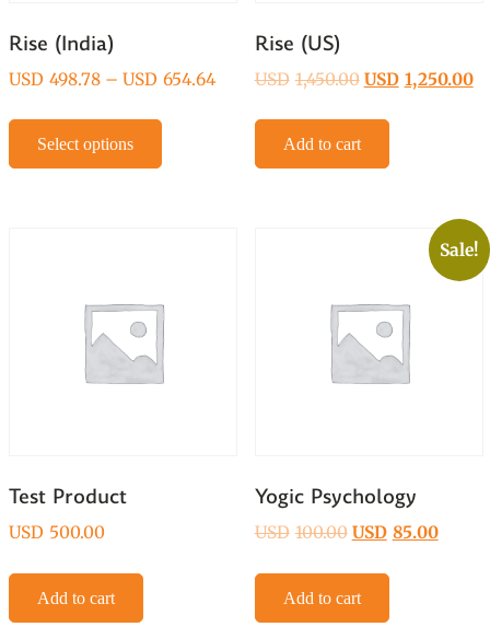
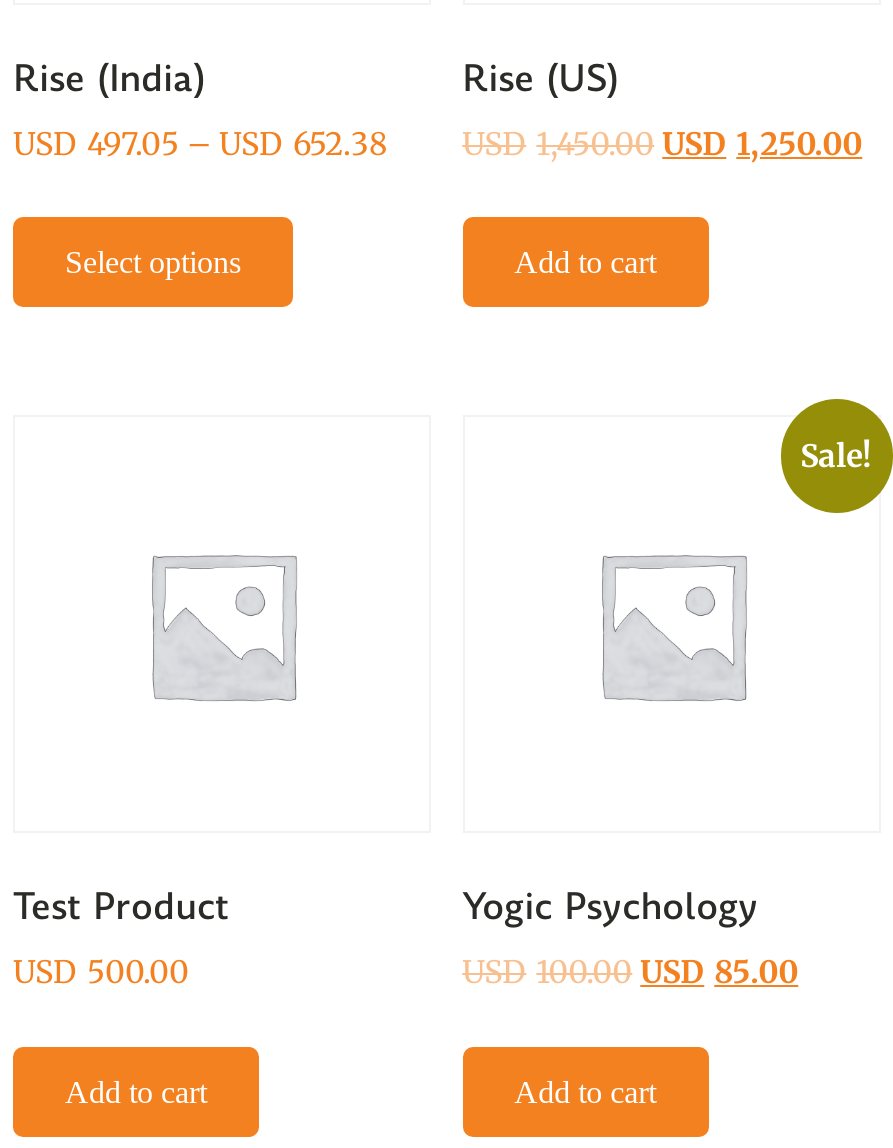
[9,68,215,89] USD 498.78 – USD 654.64 -> [13,124,387,162] USD 497.05 – USD 652.38

